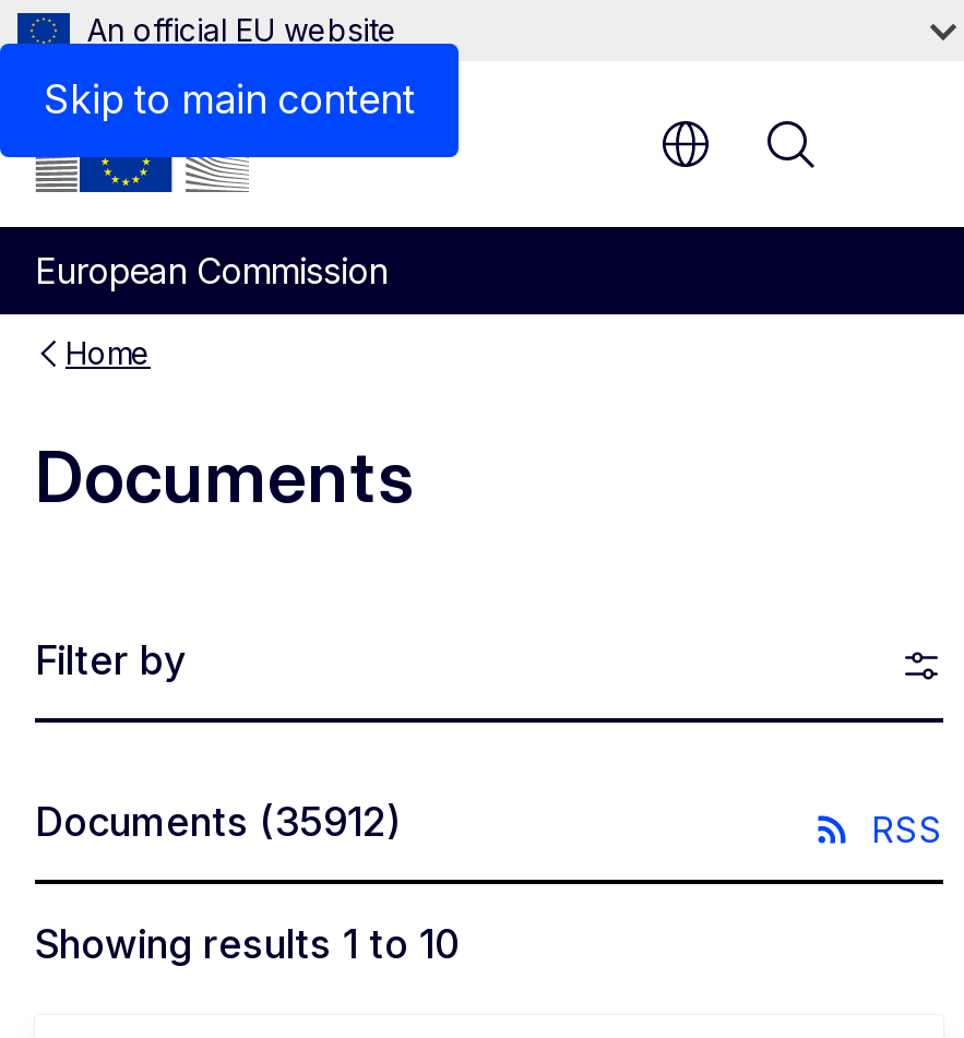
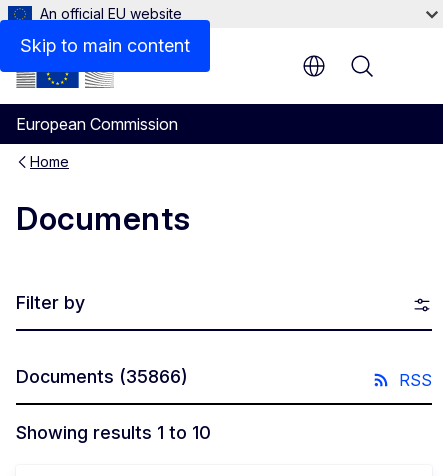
[35,800,402,846] Documents (35912) -> [16,366,188,387] Documents (35866)

